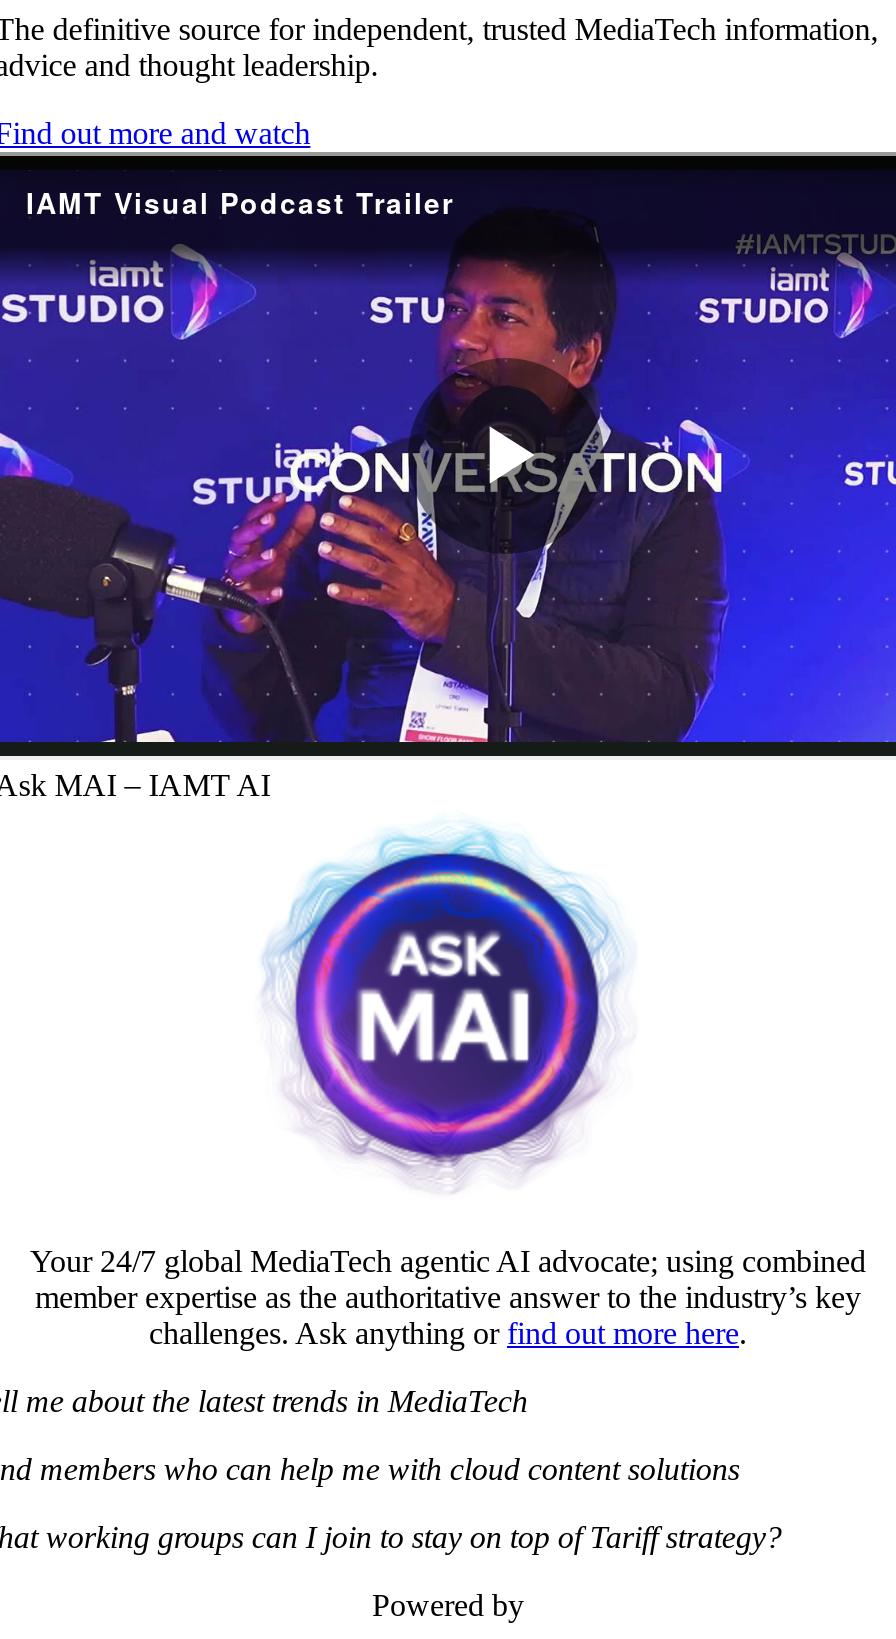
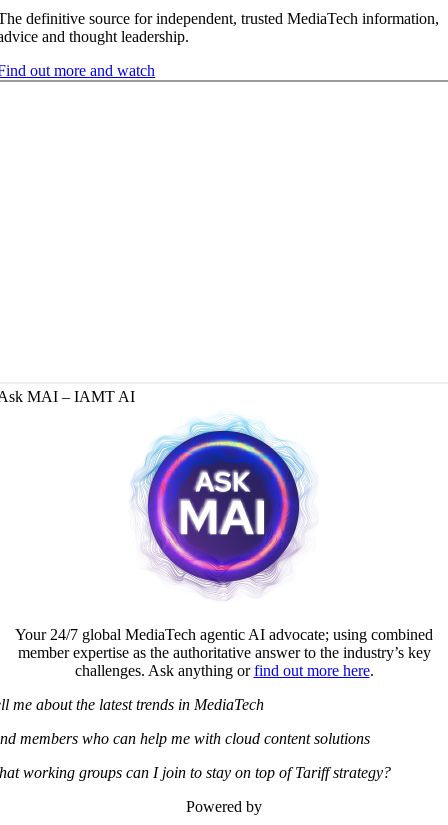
[6,154,890,758] [image] -> none

